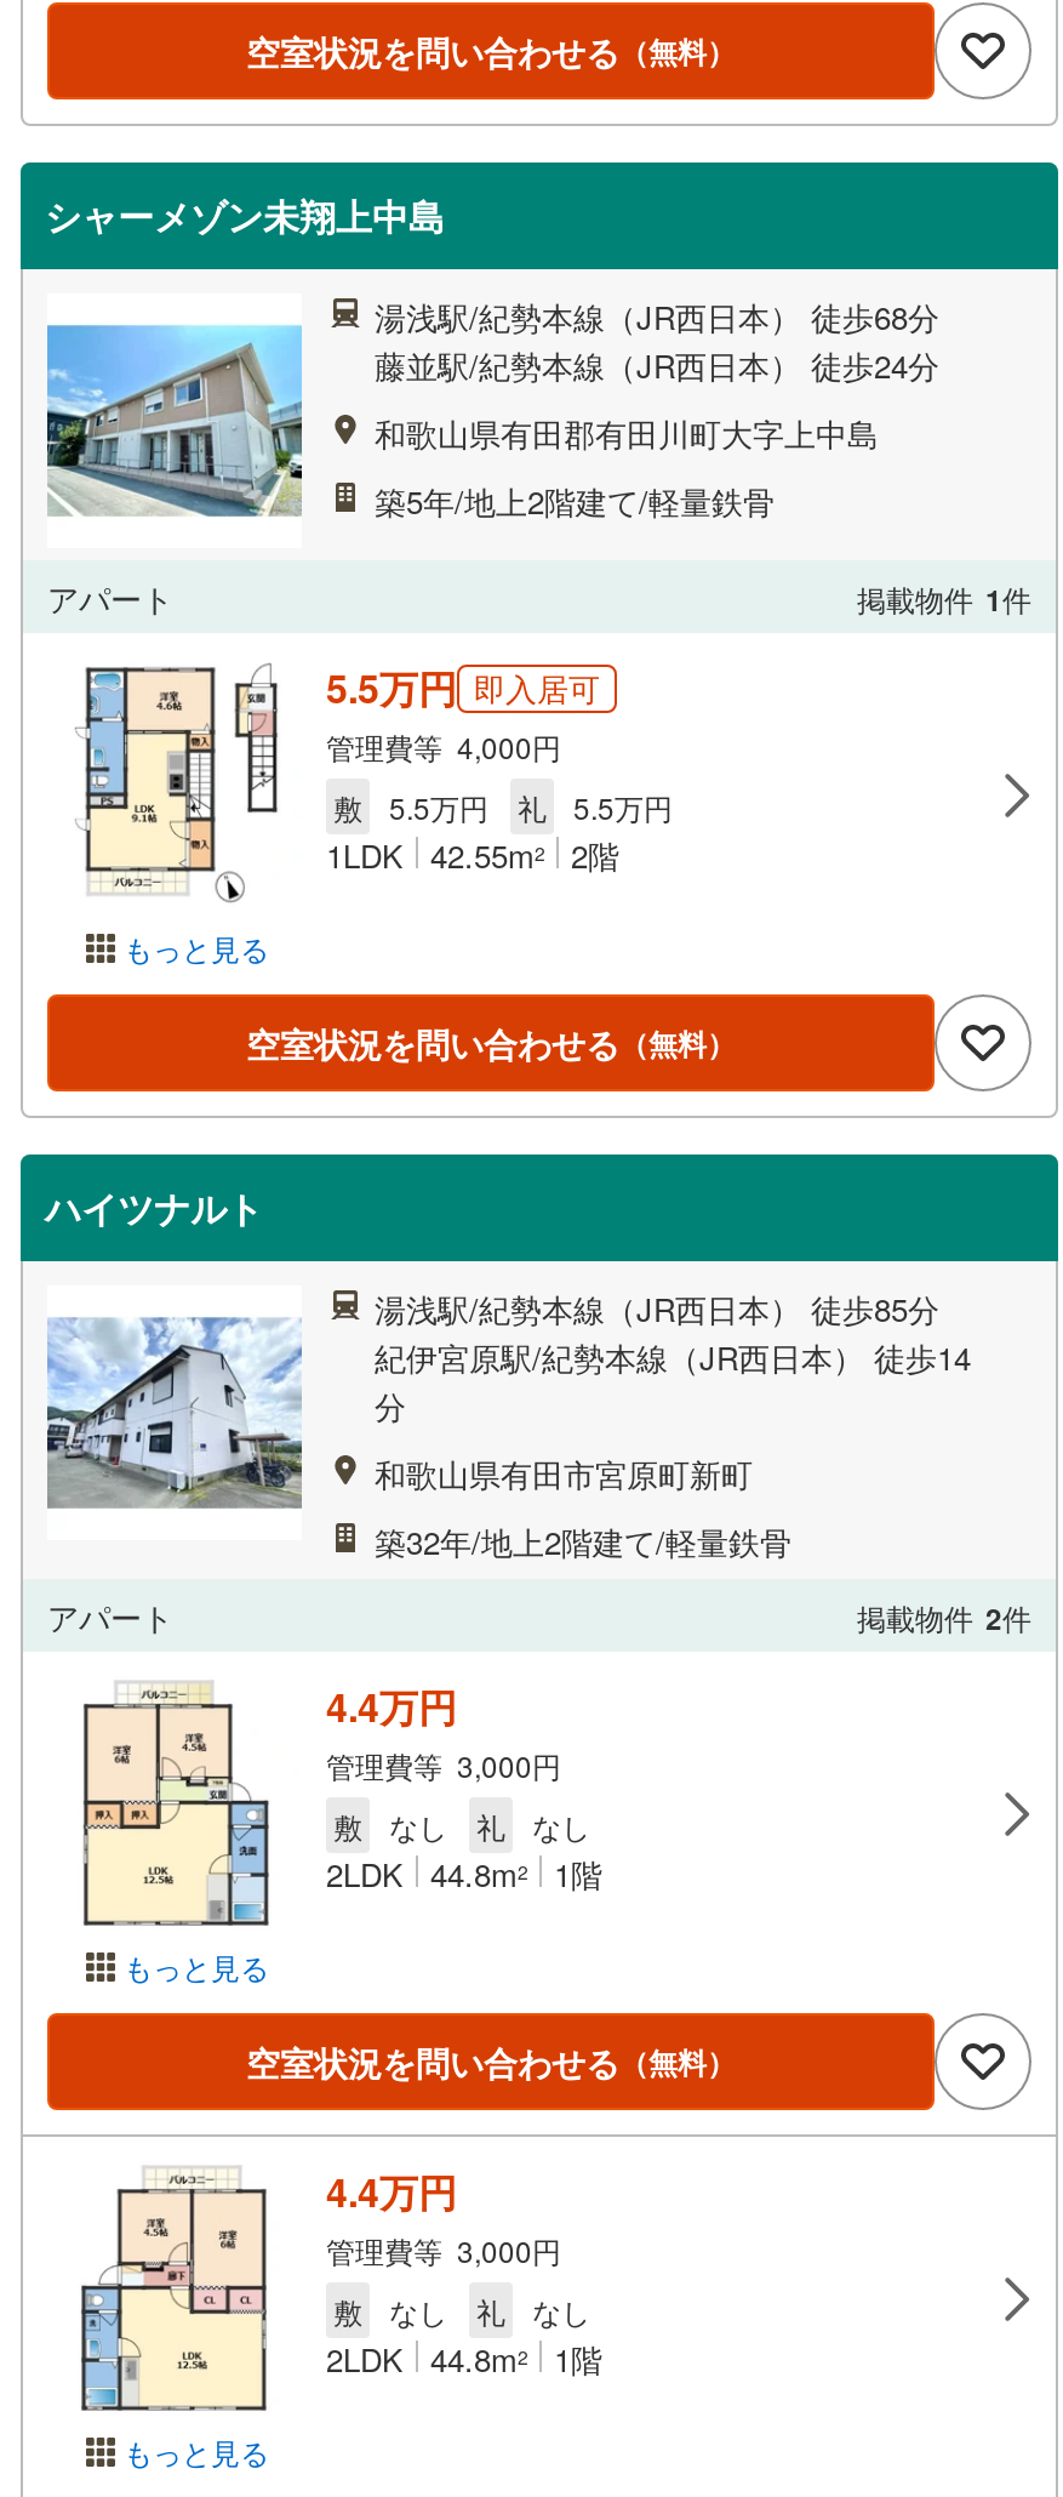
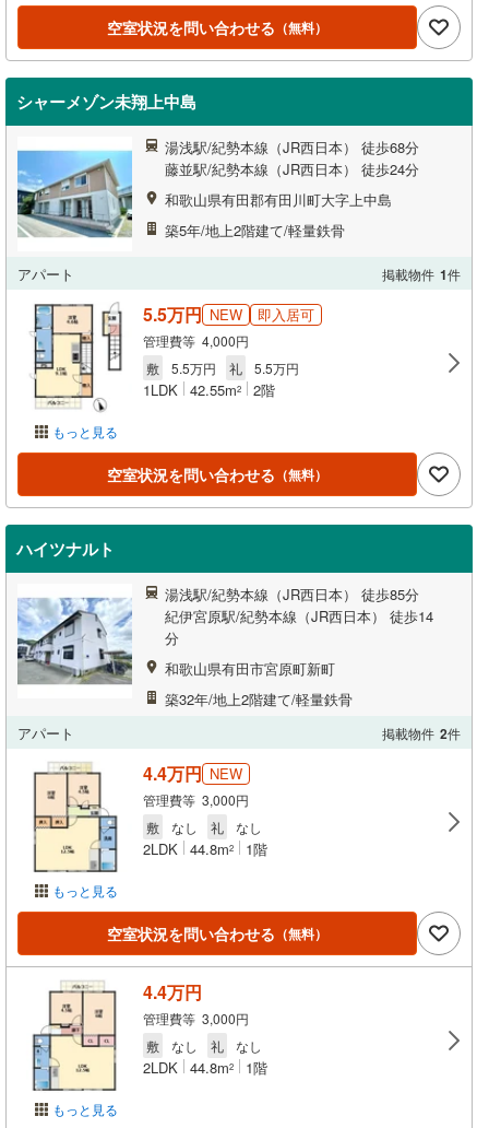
[326,660,600,716] 5.5万円 即入居可 -> [143,302,314,327] 5.5万円 NEW | 即入居可
[326,1678,457,1734] 4.4万円 -> [143,761,242,786] 4.4万円 NEW

